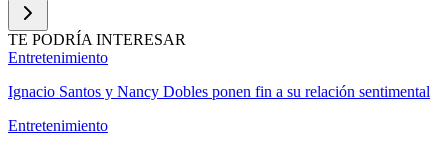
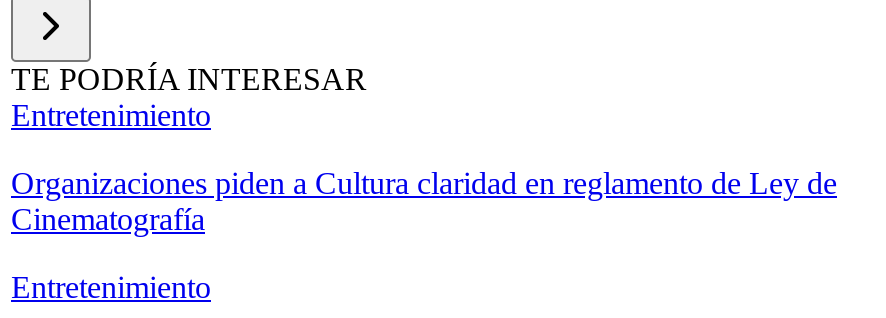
[8,83,430,100] Ignacio Santos y Nancy Dobles ponen fin a su relación sentimental -> [11,166,837,236] Organizaciones piden a Cultura claridad en reglamento de Ley de | Cinematografía

